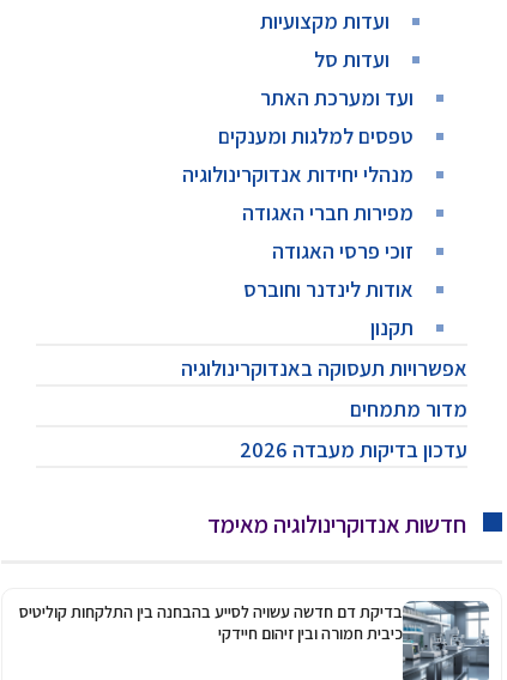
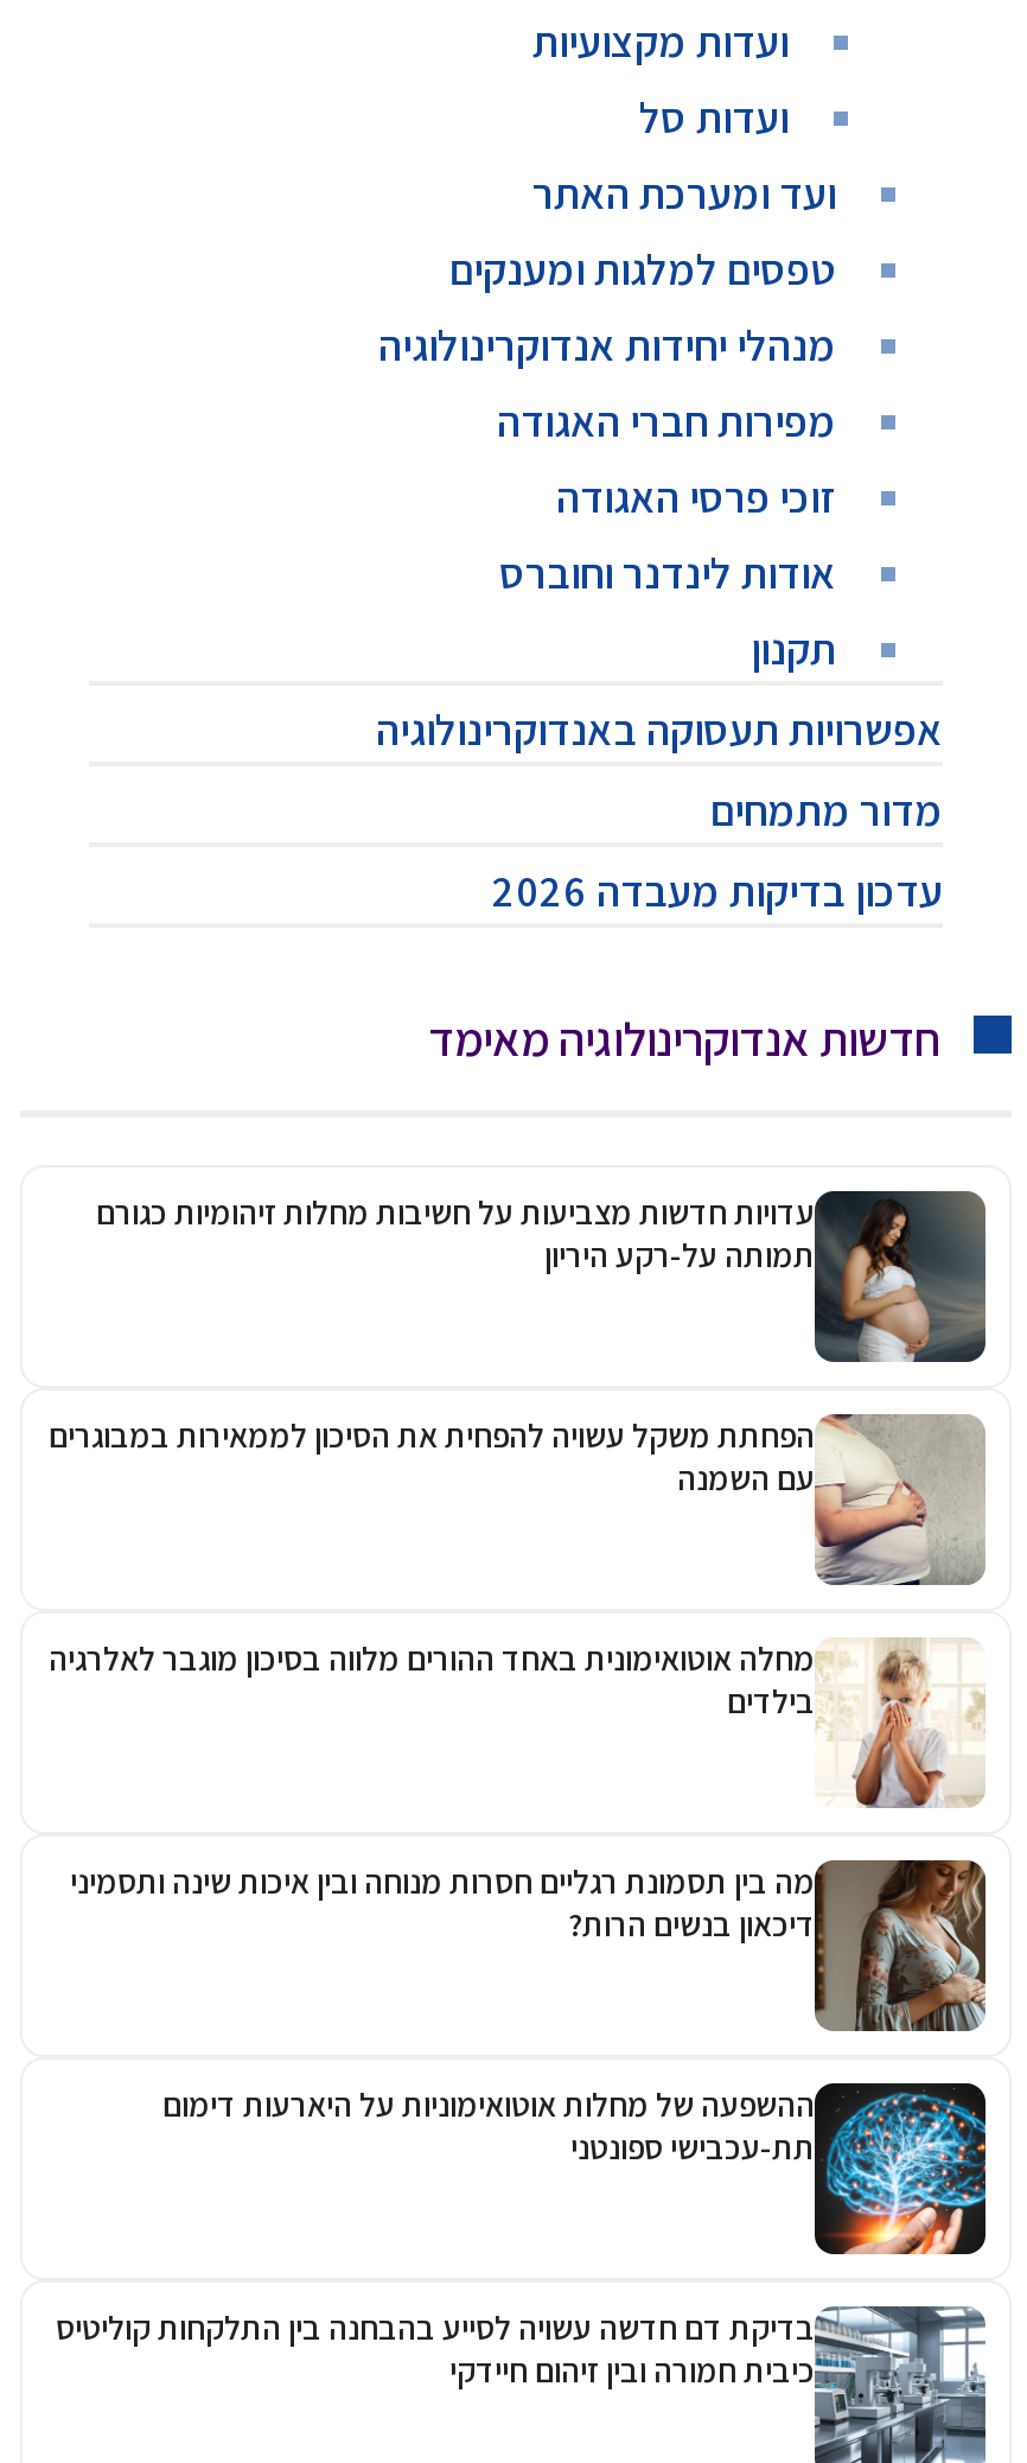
none -> [49,1412,985,1587] [image] | הפחתת משקל עשויה להפחית את הסיכון לממאירות במבוגרים | עם השמנה
none -> [49,1637,985,1810] [image] | מחלה אוטואימונית באחד ההורים מלווה בסיכון מוגבר לאלרגיה | בילדים
none -> [70,1858,988,2034] [image] | מה בין תסמונת רגליים חסרות מנוחה ובין איכות שינה ותסמיני | דיכאון בנשים הרות?
none -> [96,1189,988,1393] [image] | עדויות חדשות מצביעות על חשיבות מחלות זיהומיות כגורם | תמותה על-רקע היריון
none -> [162,2081,988,2257] [image] | ההשפעה של מחלות אוטואימוניות על היארעות דימום | תת-עכבישי ספונטני

